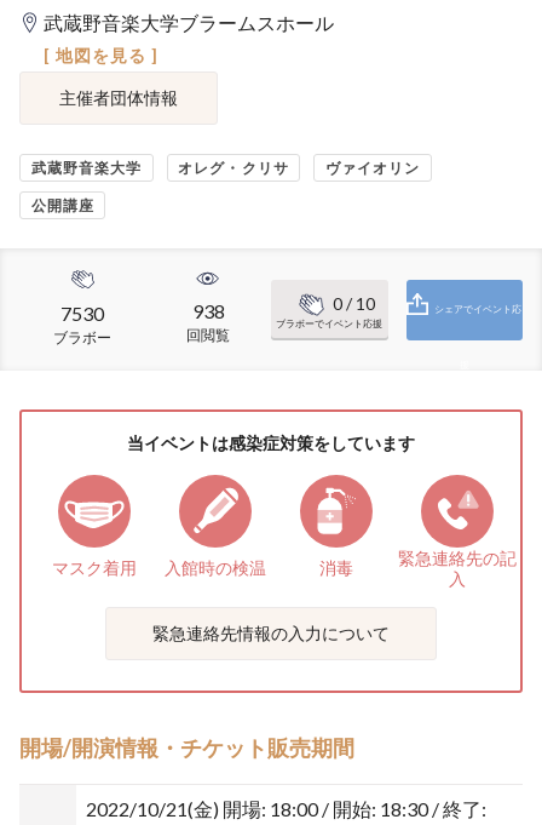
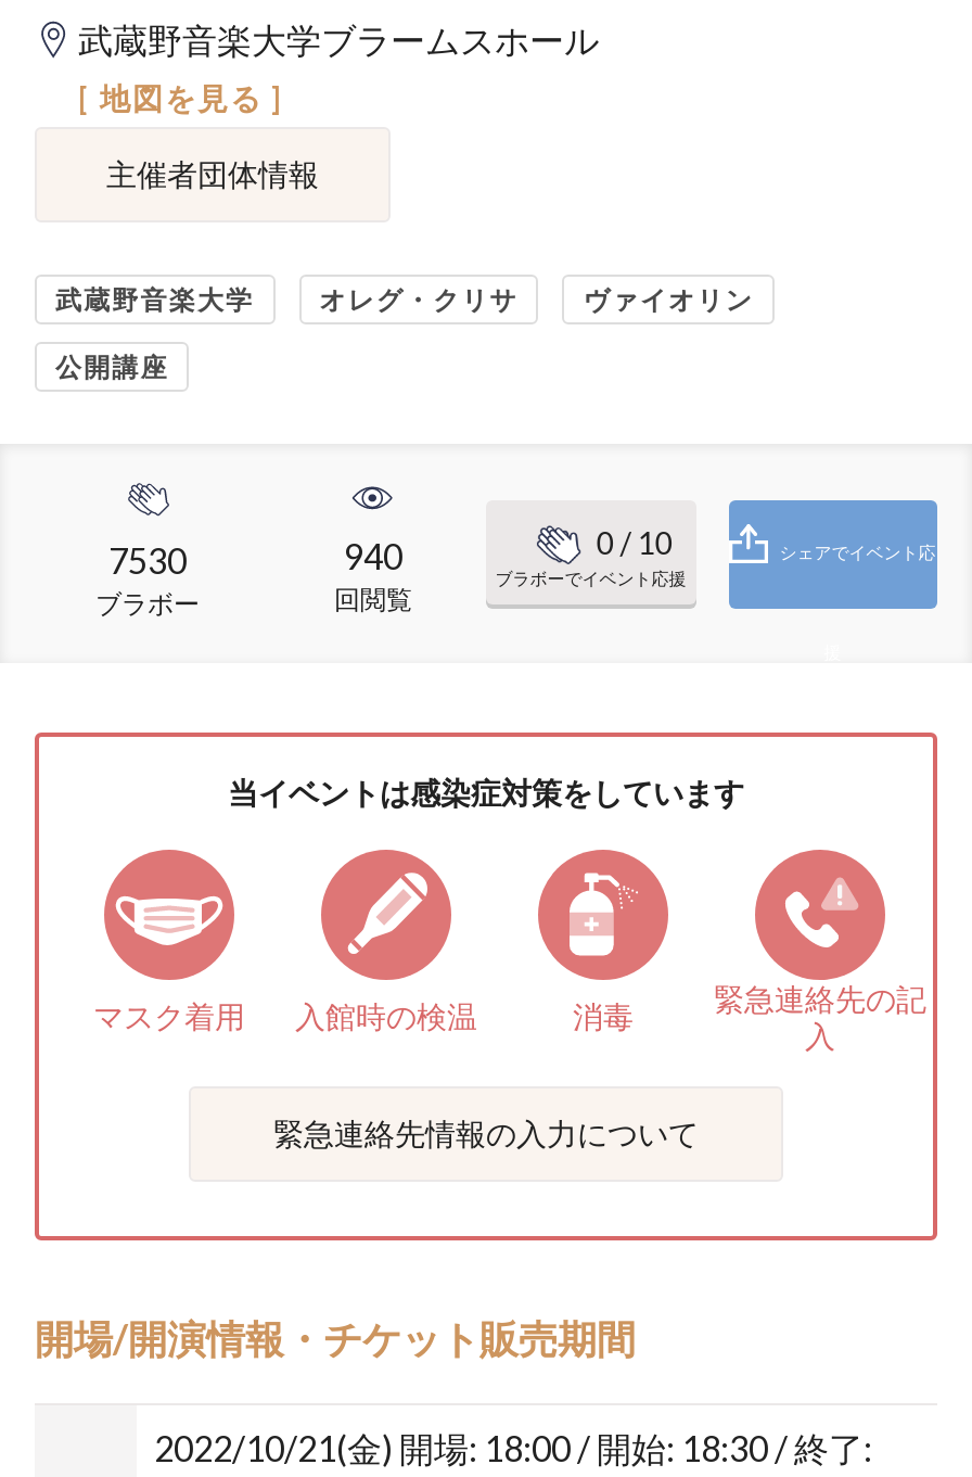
[192,299,224,322] 938 -> [344,535,402,576] 940

